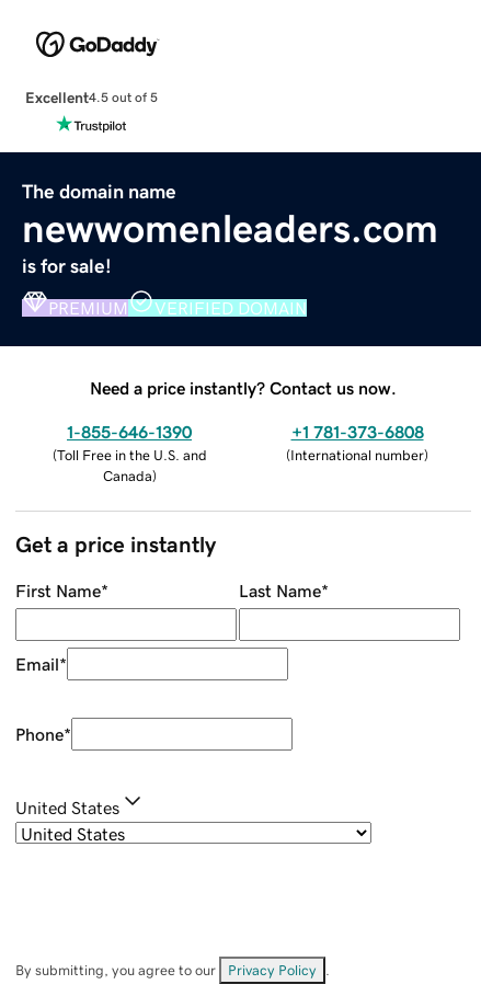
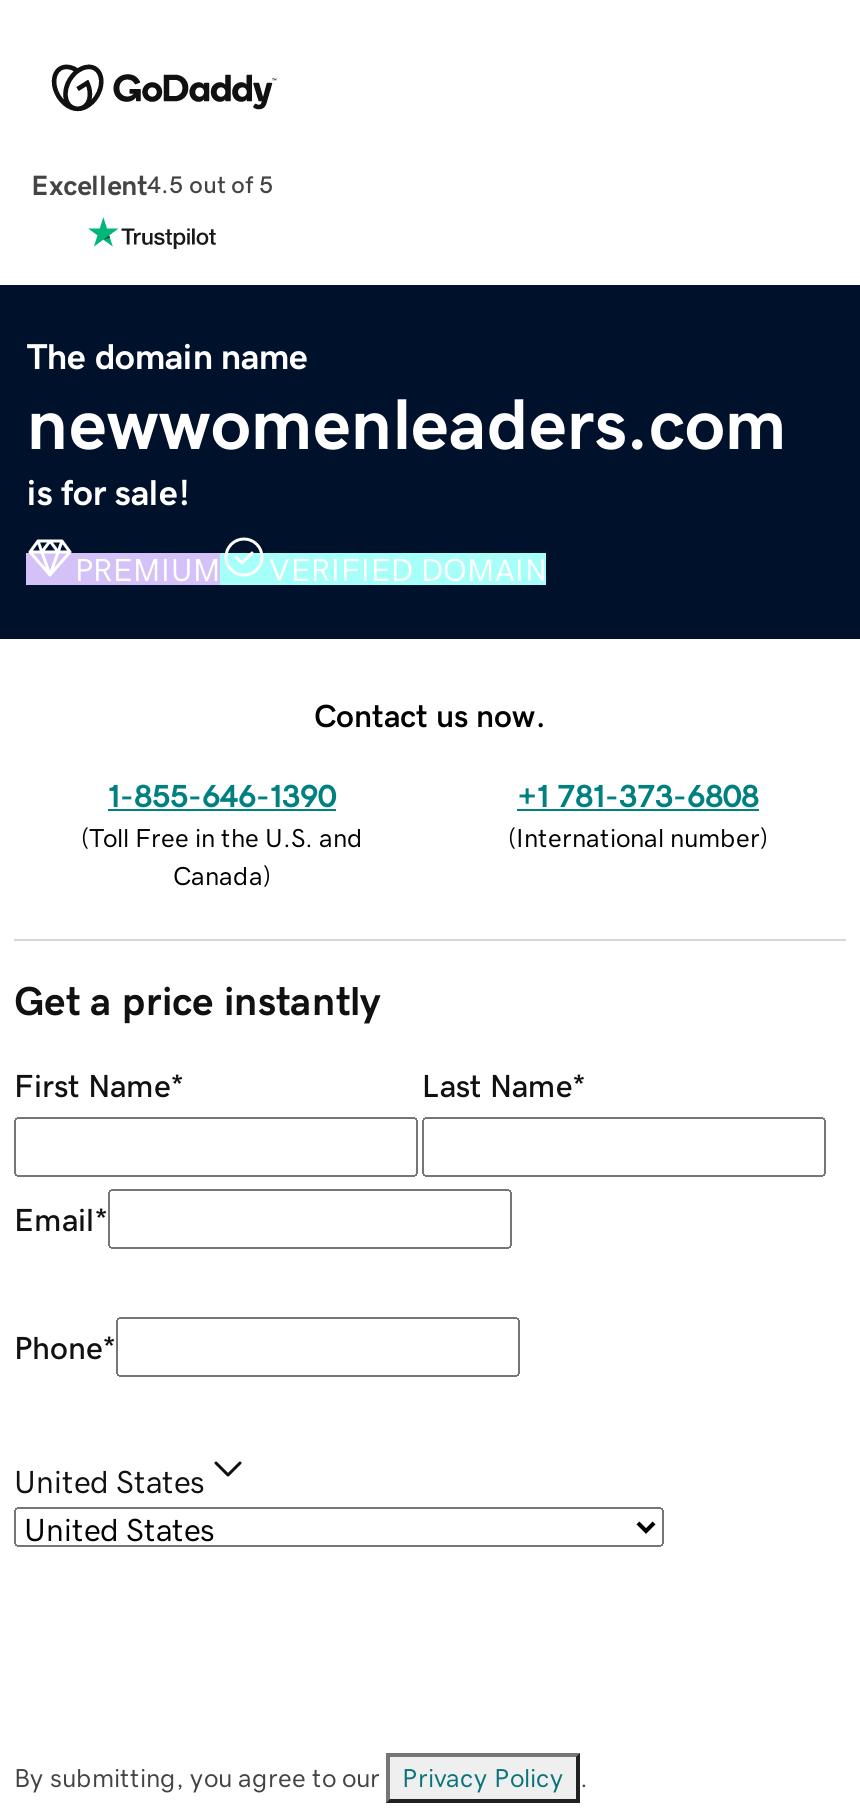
[90,379,397,396] Need a price instantly? Contact us now. -> [314,698,546,730] Contact us now.

